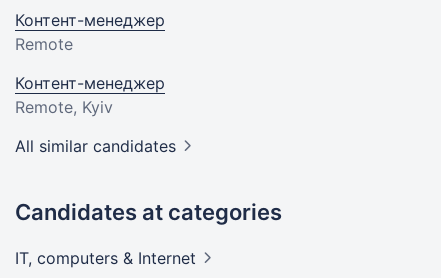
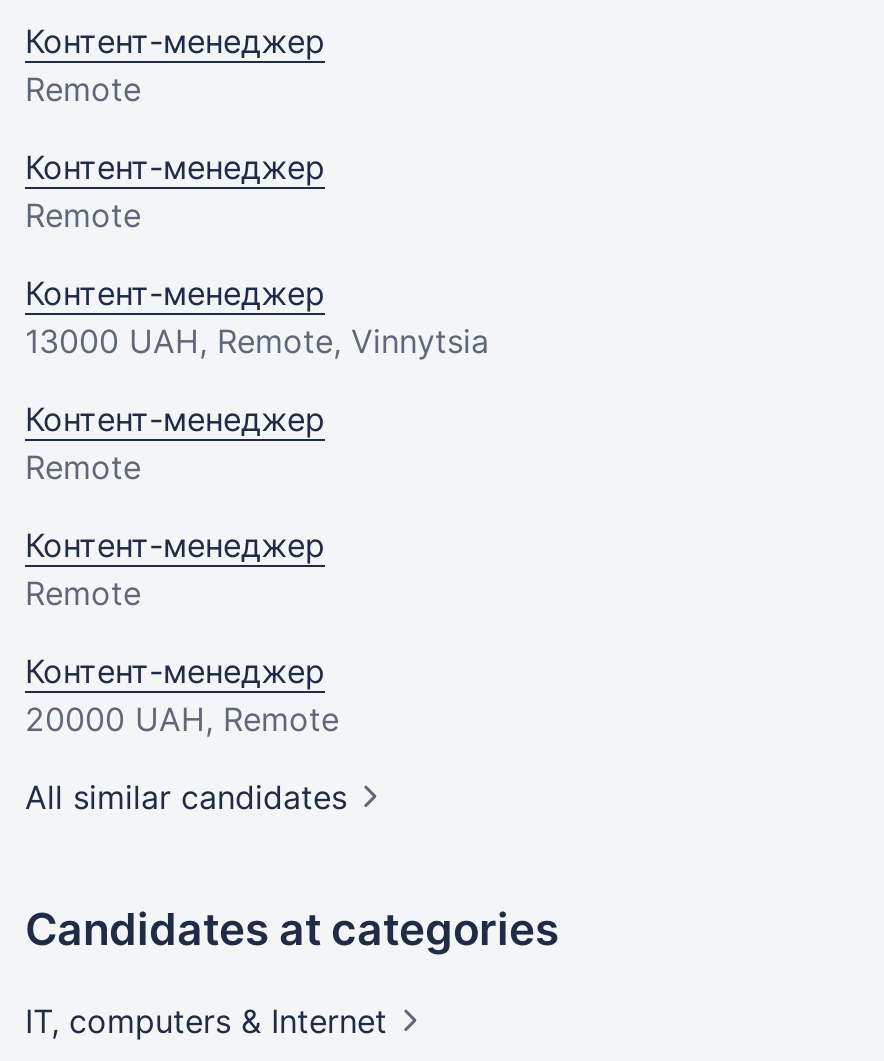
[15,97,113,117] Remote, Kyiv -> [25,195,489,739] Remote | Контент-менеджер | 13000 UAH, Remote, Vinnytsia | Контент-менеджер | Remote | Контент-менеджер | Remote | Контент-менеджер | 20000 UAH, Remote

